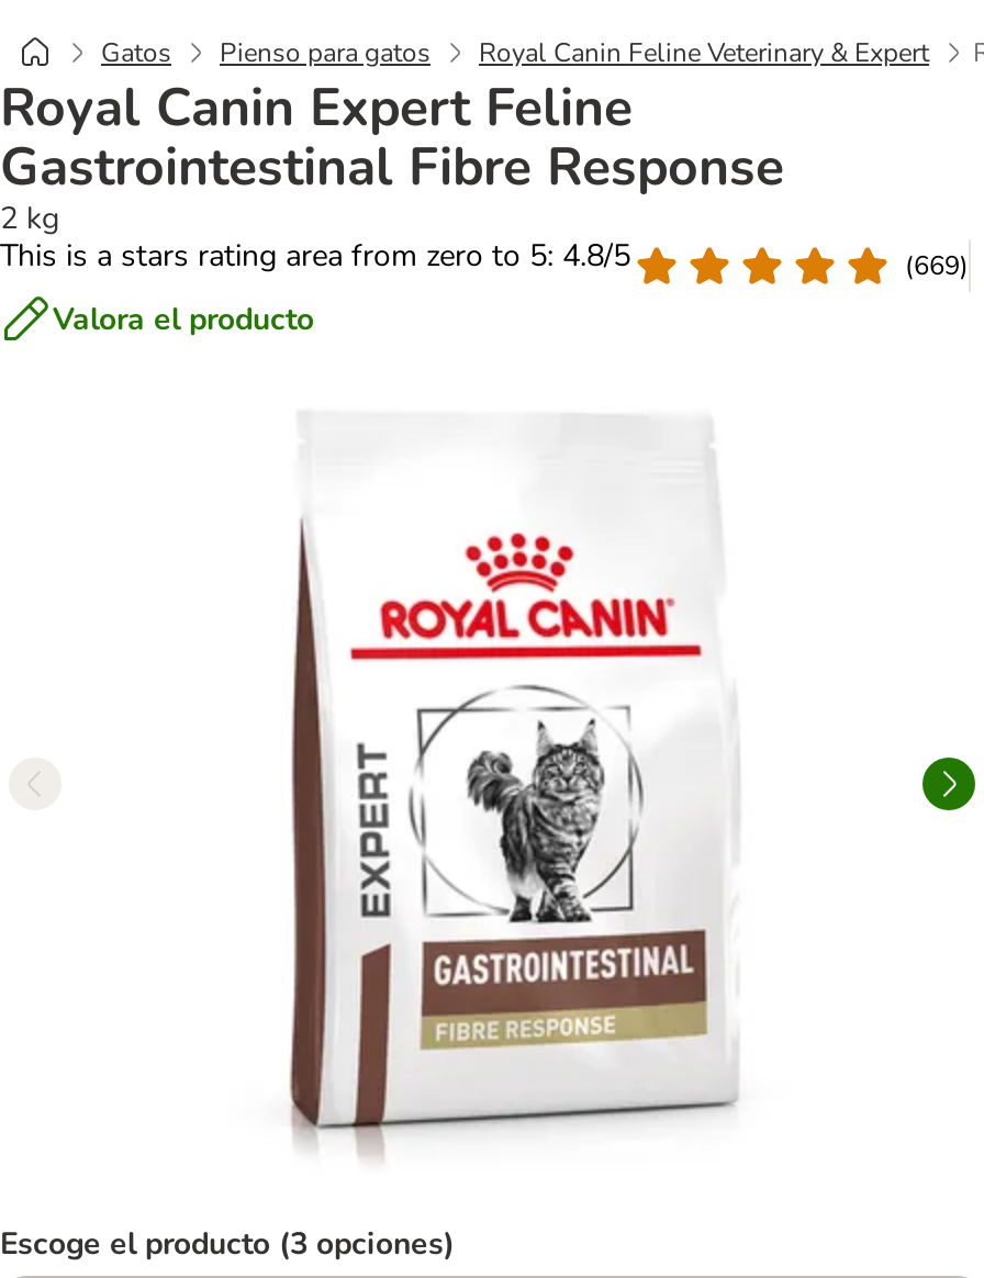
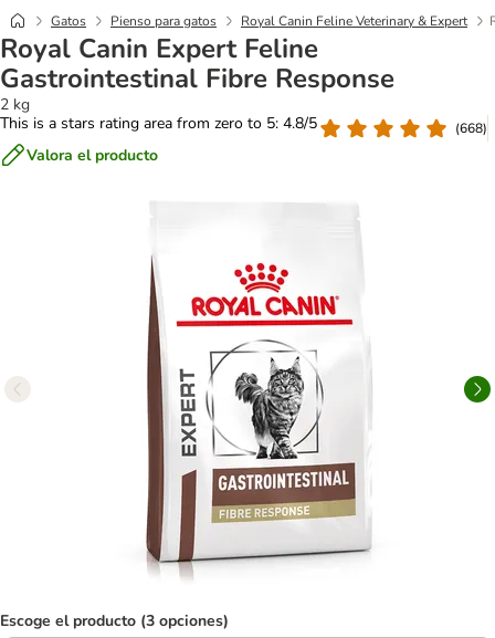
[905,247,969,282] (669) -> [455,119,487,137] (668)

